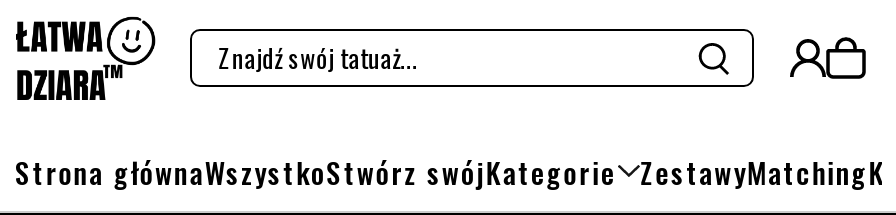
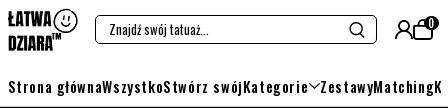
none -> [428,15,434,31] 0

